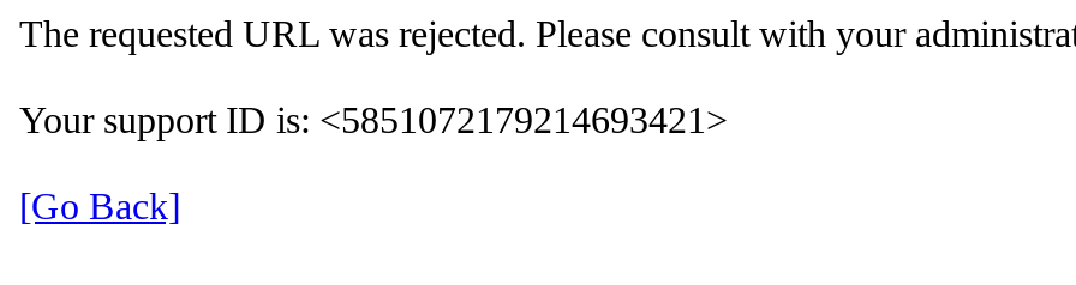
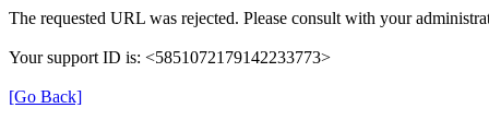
[19,99,728,140] Your support ID is: <5851072179214693421> -> [9,48,331,67] Your support ID is: <5851072179142233773>

